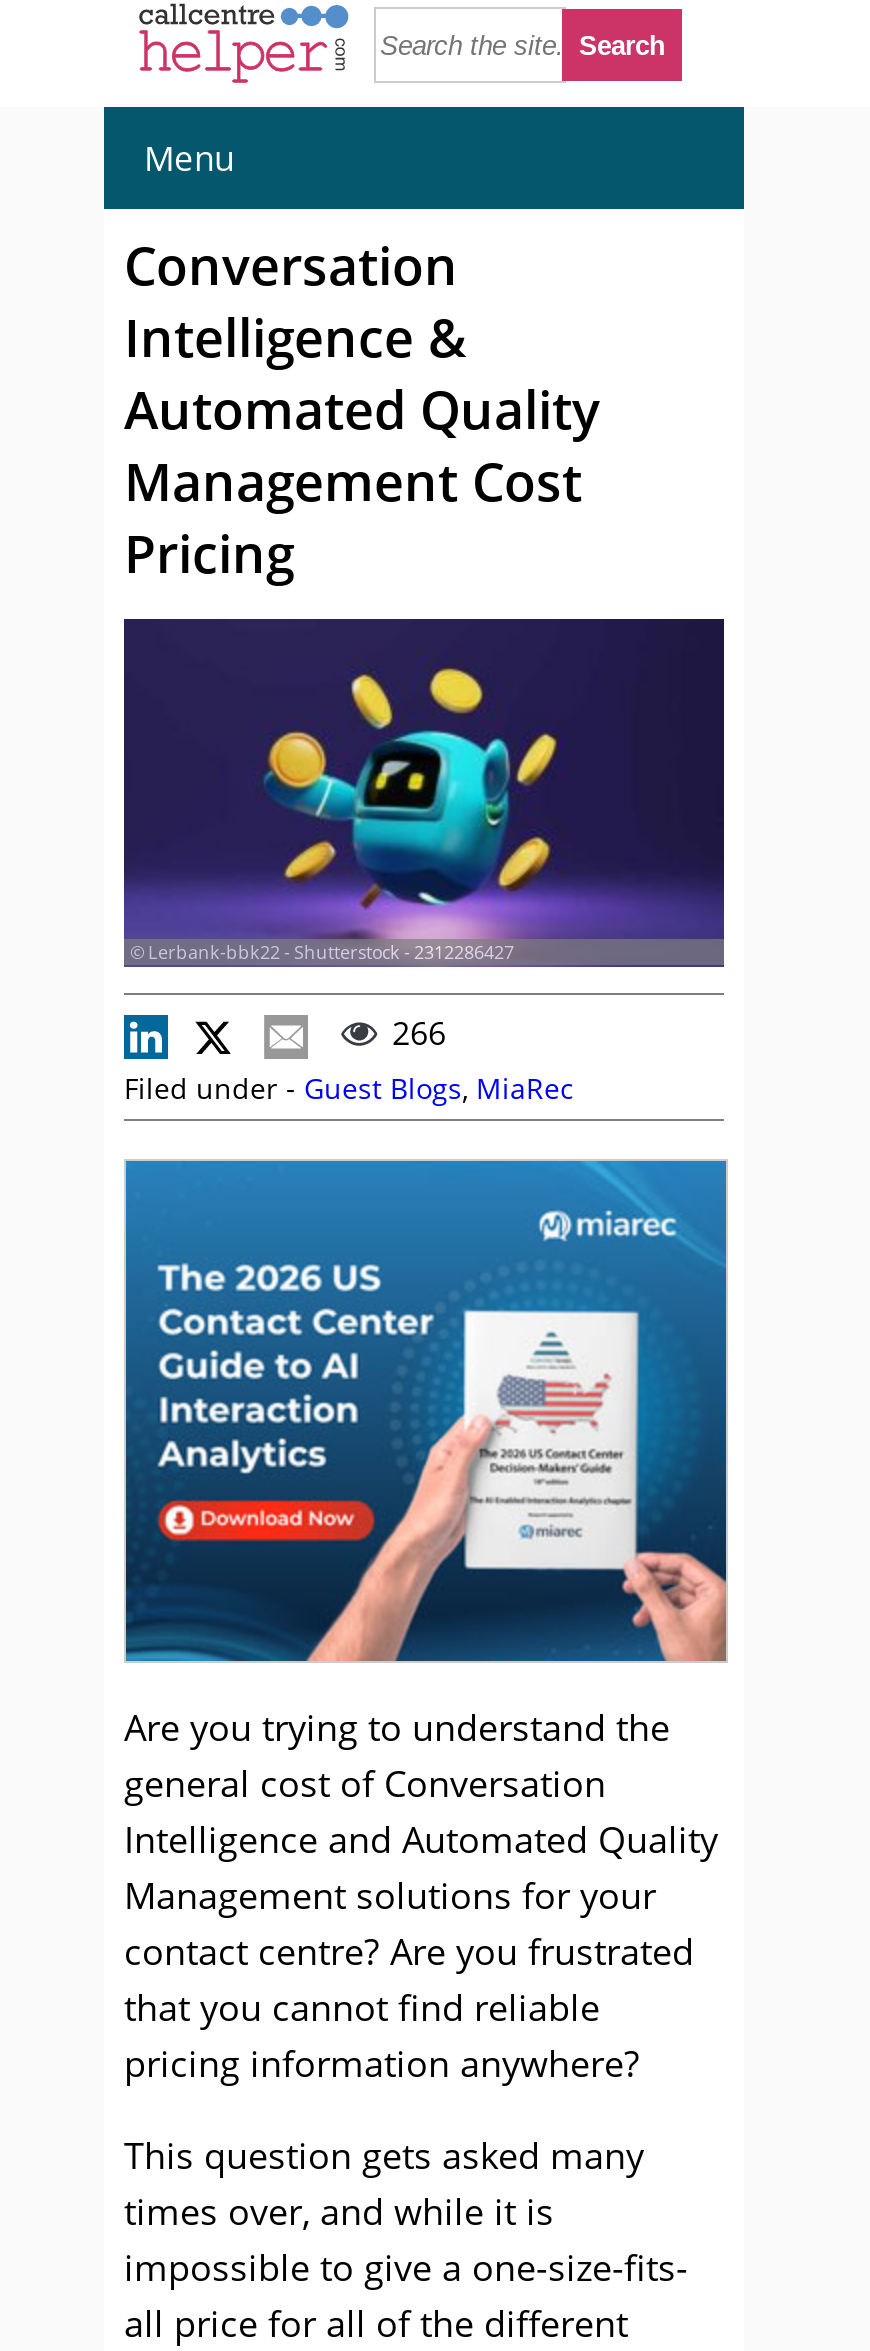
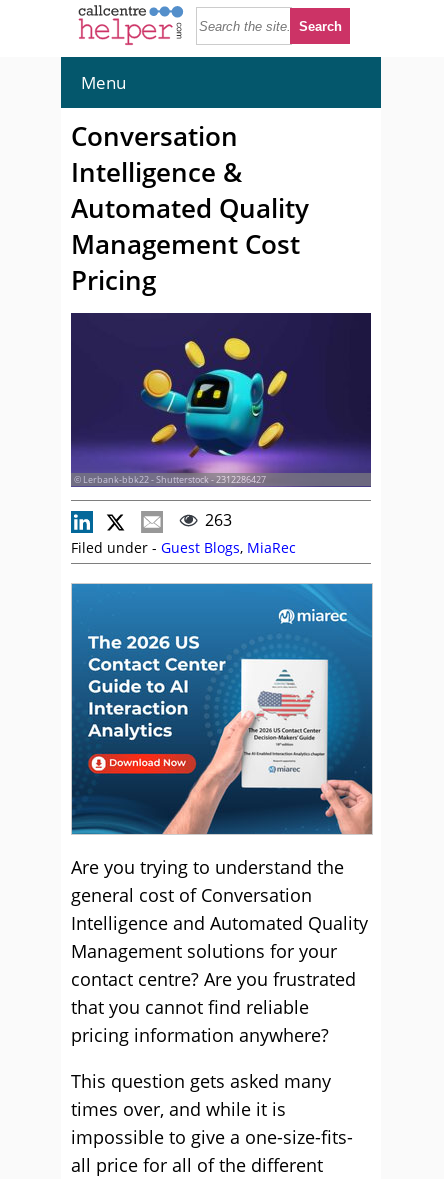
[392,1011,446,1055] 266 -> [205,509,232,531] 263

